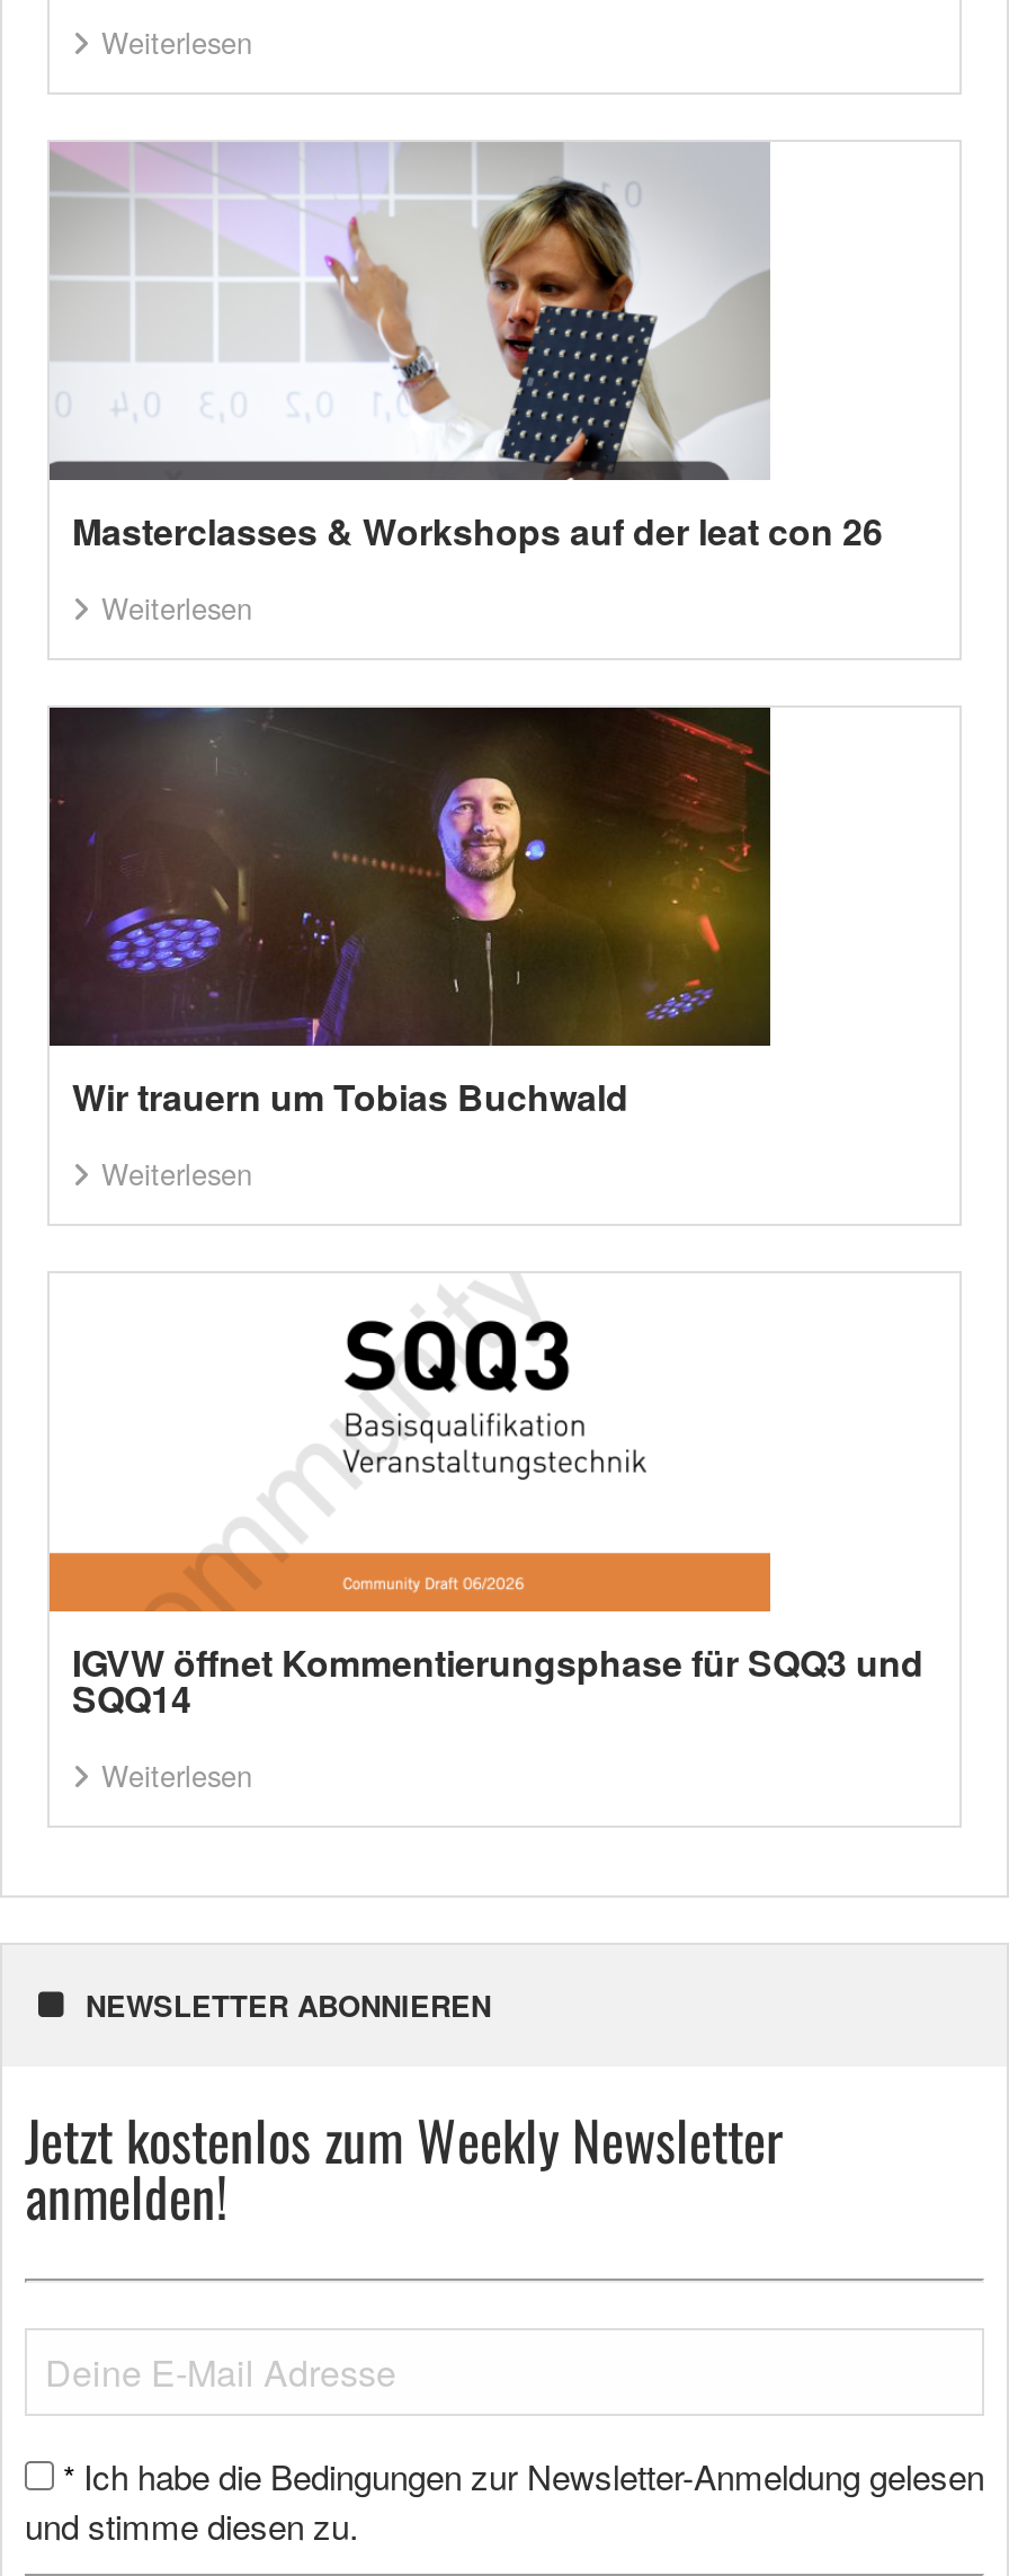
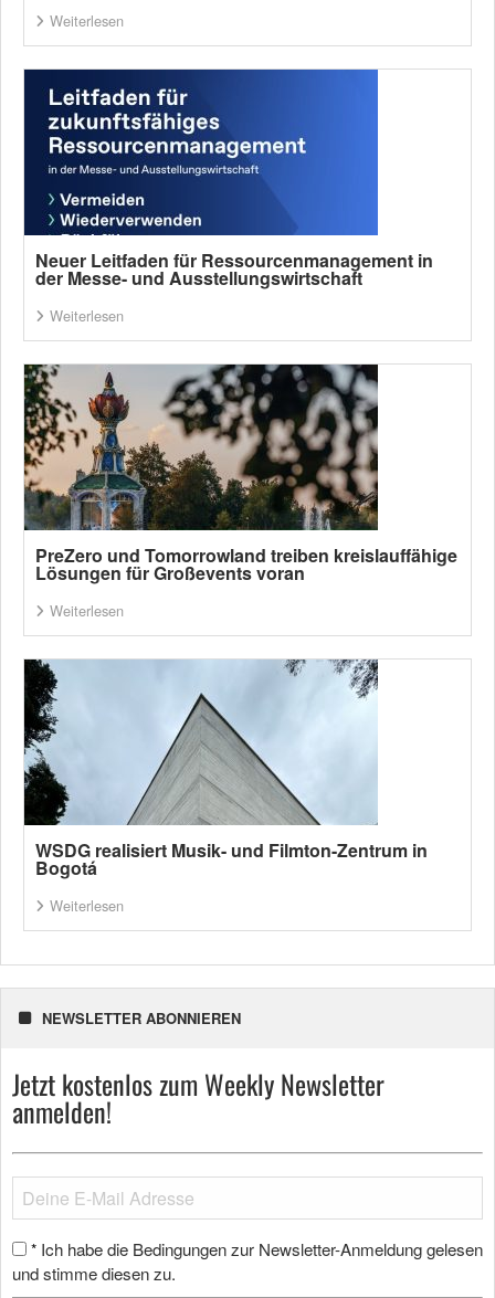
[50,142,883,557] [image] | Masterclasses & Workshops auf der leat con 26 -> [23,68,433,291] [image] | Neuer Leitfaden für Ressourcenmanagement in | der Messe- und Ausstellungswirtschaft
[50,705,770,1122] [image] | Wir trauern um Tobias Buchwald -> [23,363,457,585] [image] | PreZero und Tomorrowland treiben kreislauffähige | Lösungen für Großevents voran
[47,1273,923,1724] [image] | IGVW öffnet Kommentierungsphase für SQQ3 und | SQQ14 -> [23,658,428,880] [image] | WSDG realisiert Musik- und Filmton-Zentrum in | Bogotá

